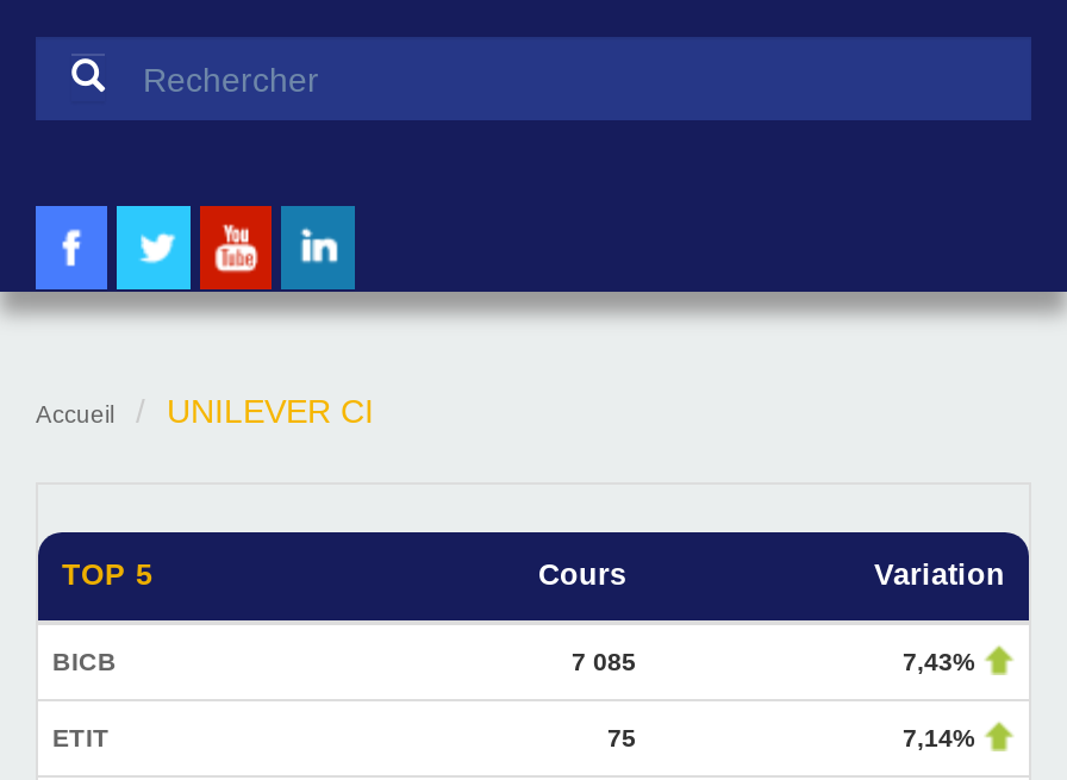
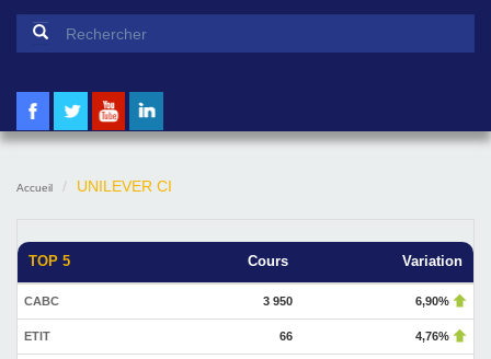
[52,648,984,676] BICB | 7 085 | 7,43% -> [24,295,453,308] CABC | 3 950 | 6,90%
[607,724,984,752] 75 | 7,14% -> [279,330,453,343] 66 | 4,76%

